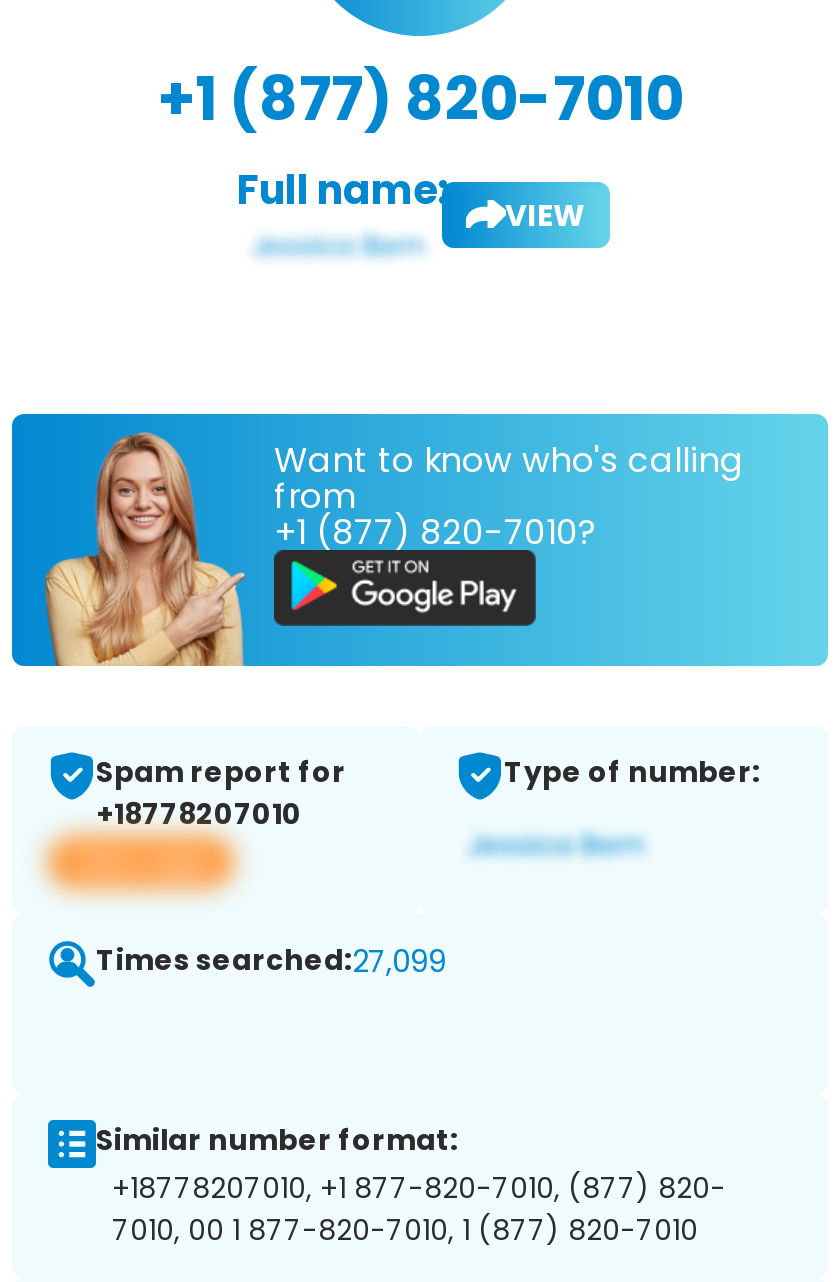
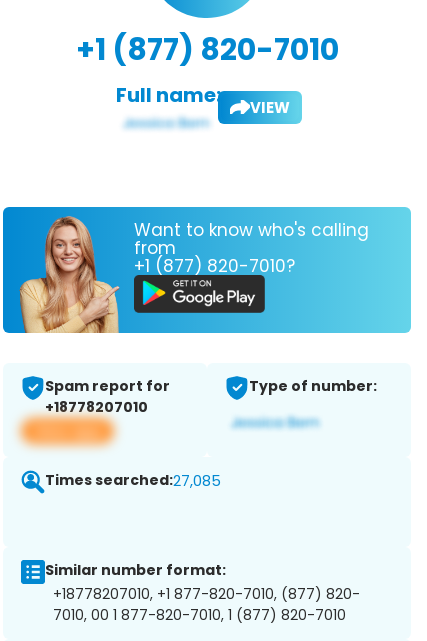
[96,940,446,982] Times searched:27,099 -> [45,470,221,491] Times searched:27,085

